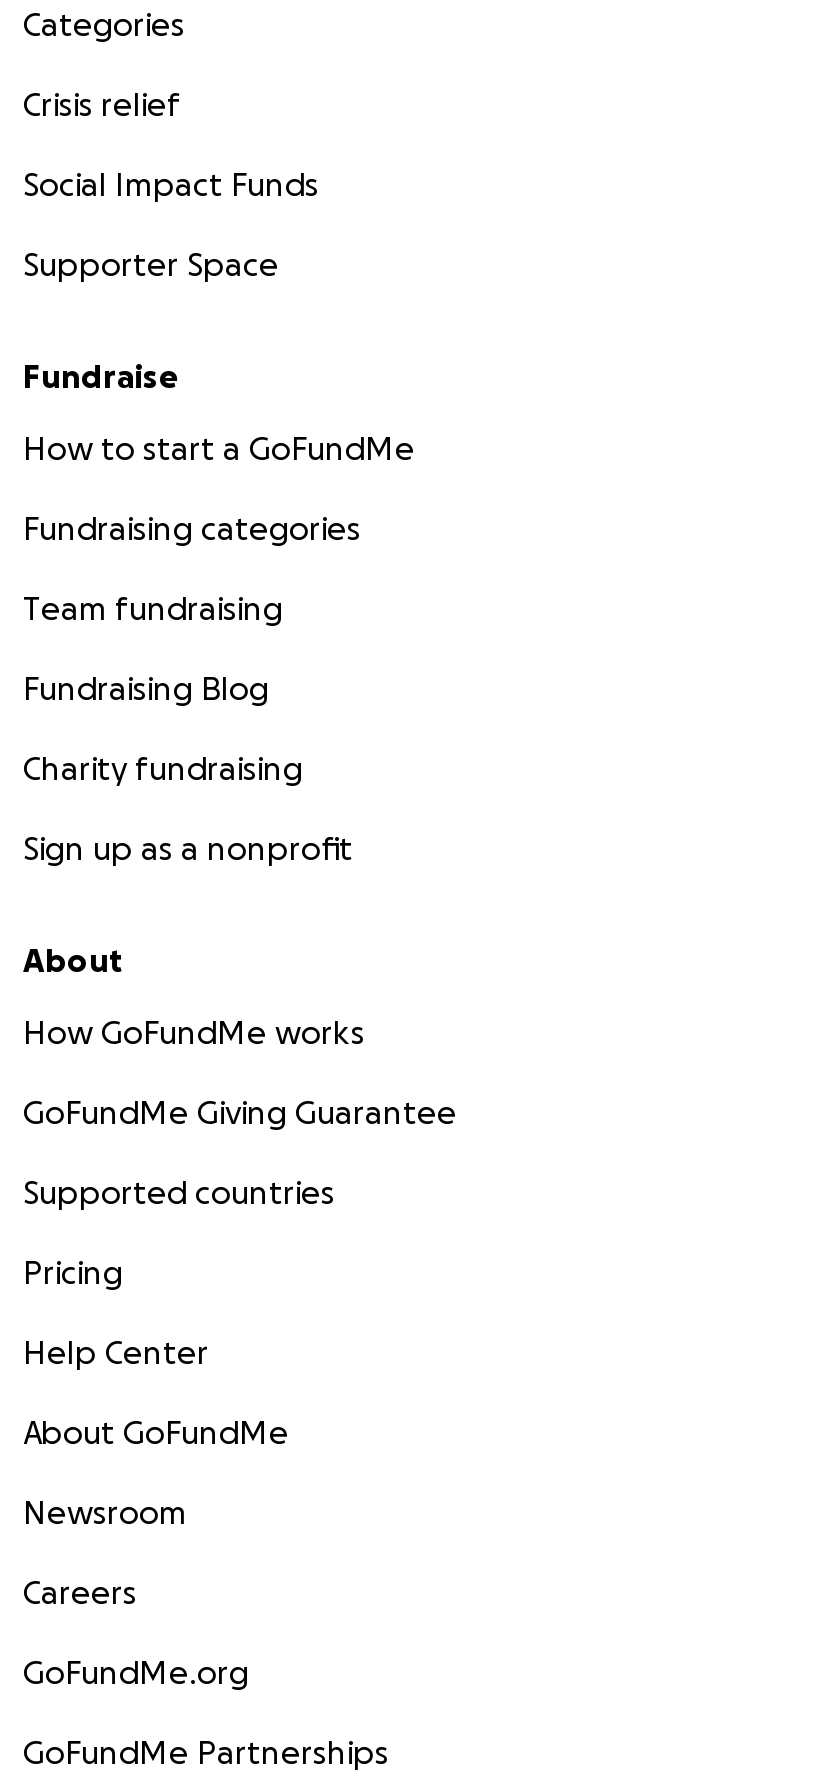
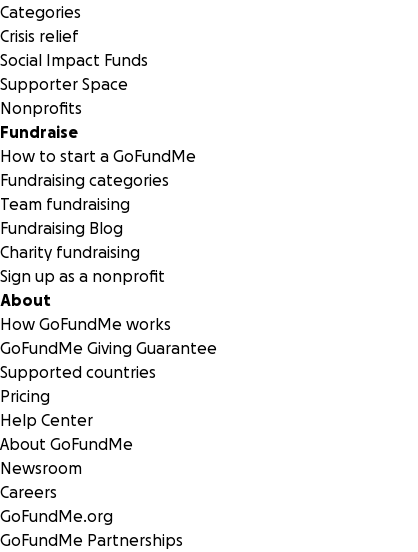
none -> [0,99,82,117] Nonprofits

